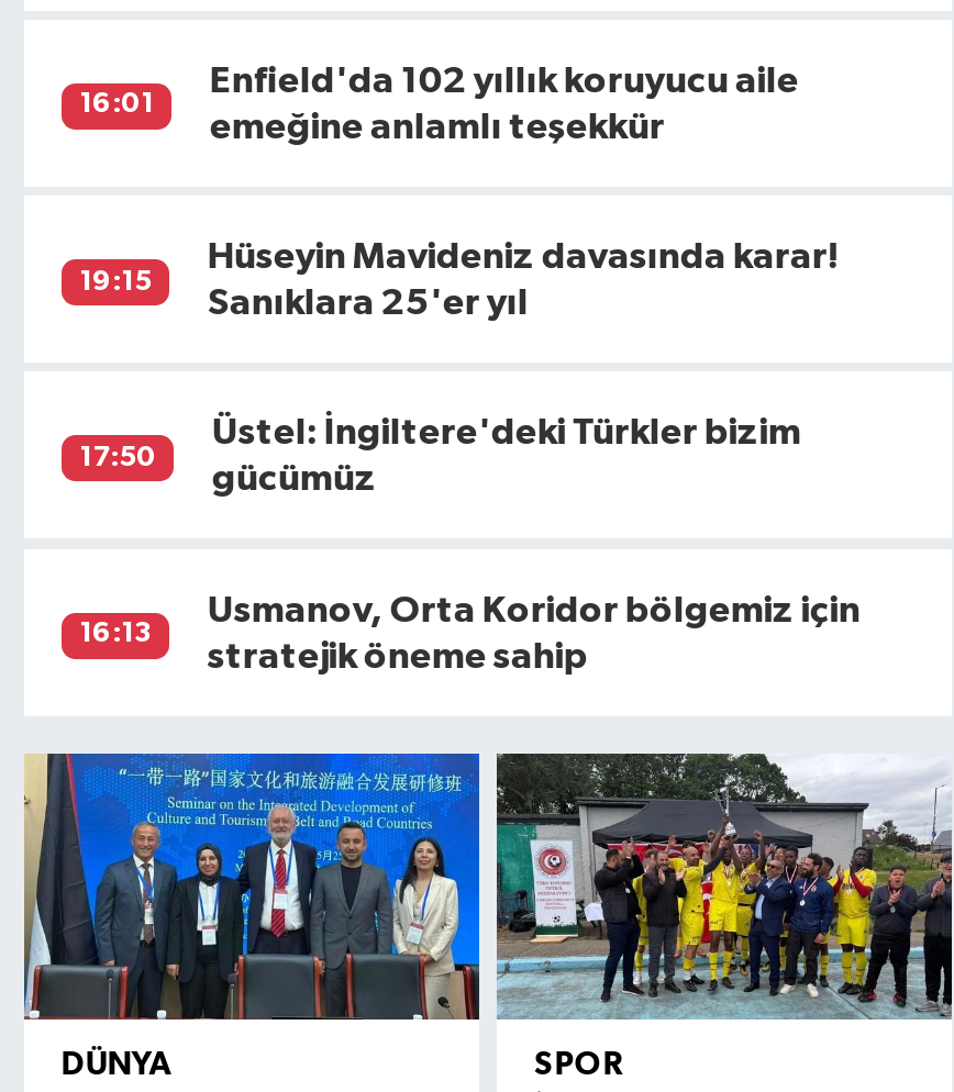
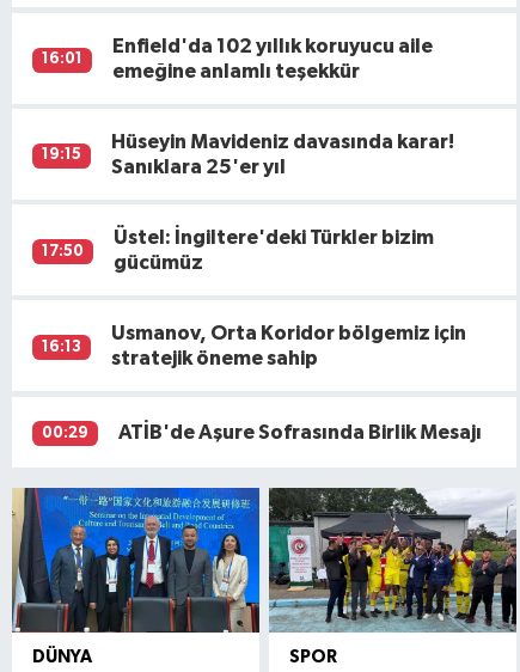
none -> [42,422,482,442] 00:29 | ATİB'de Aşure Sofrasında Birlik Mesajı

